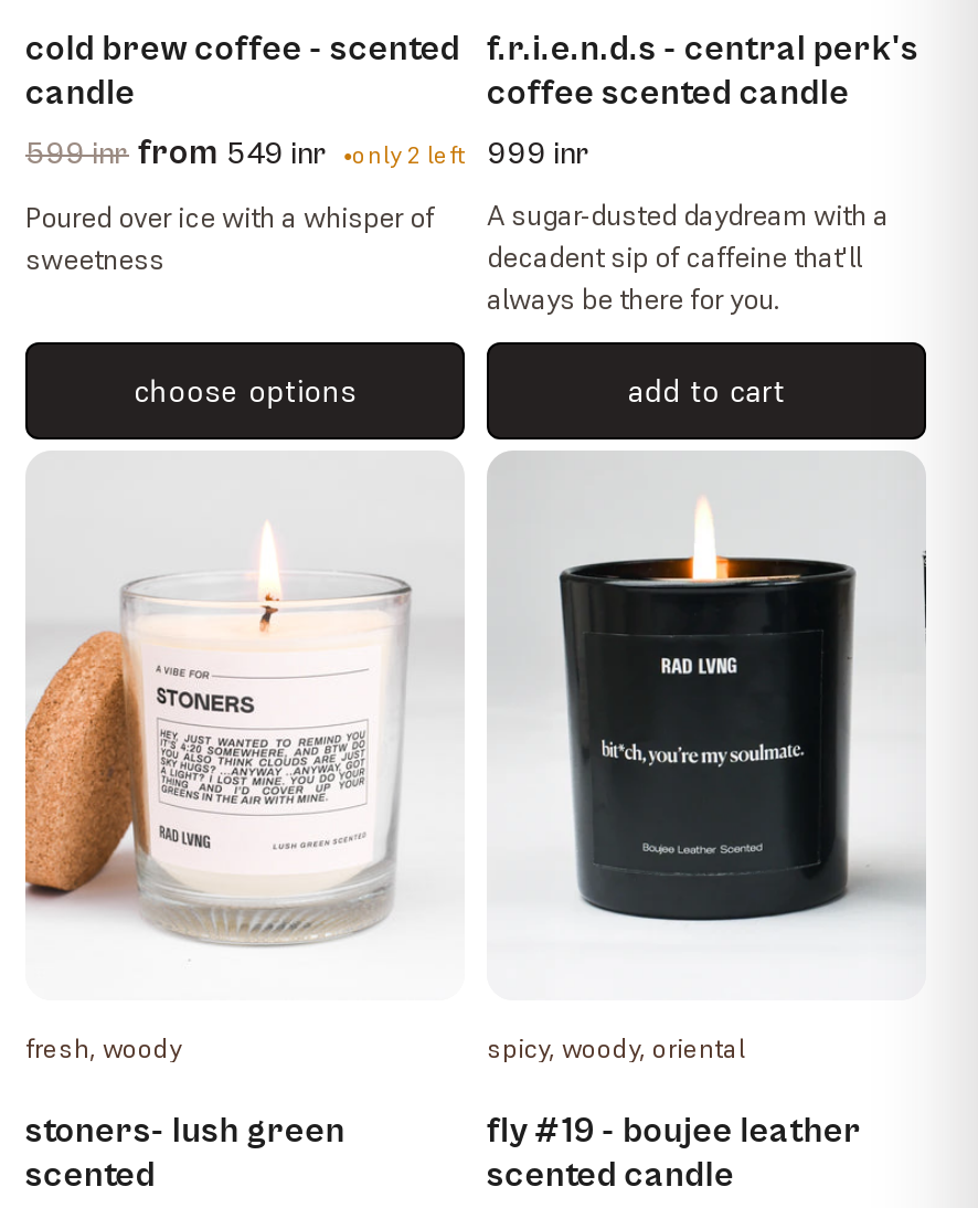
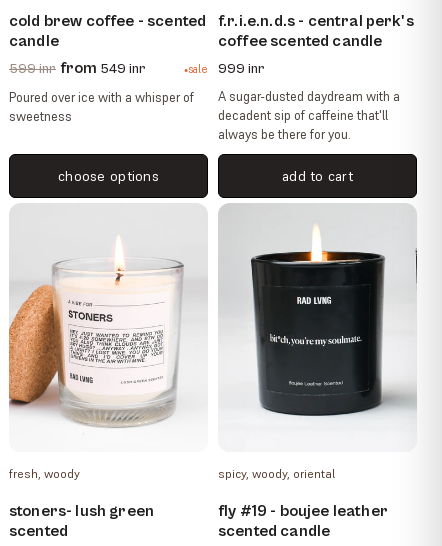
[352,140,465,171] only 2 left -> [188,62,208,76] sale

